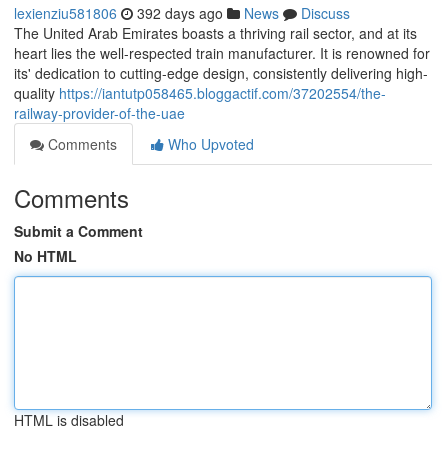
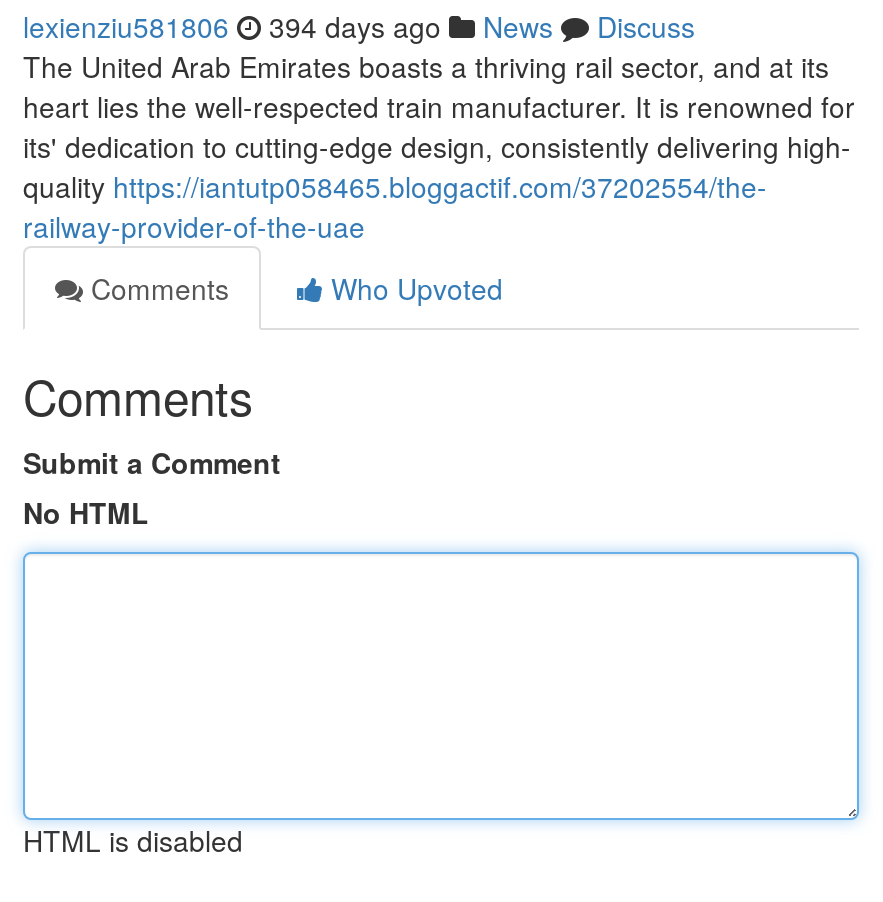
[14,3,350,23] lexienziu581806 392 days ago News Discuss -> [23,6,695,46] lexienziu581806 394 days ago News Discuss

